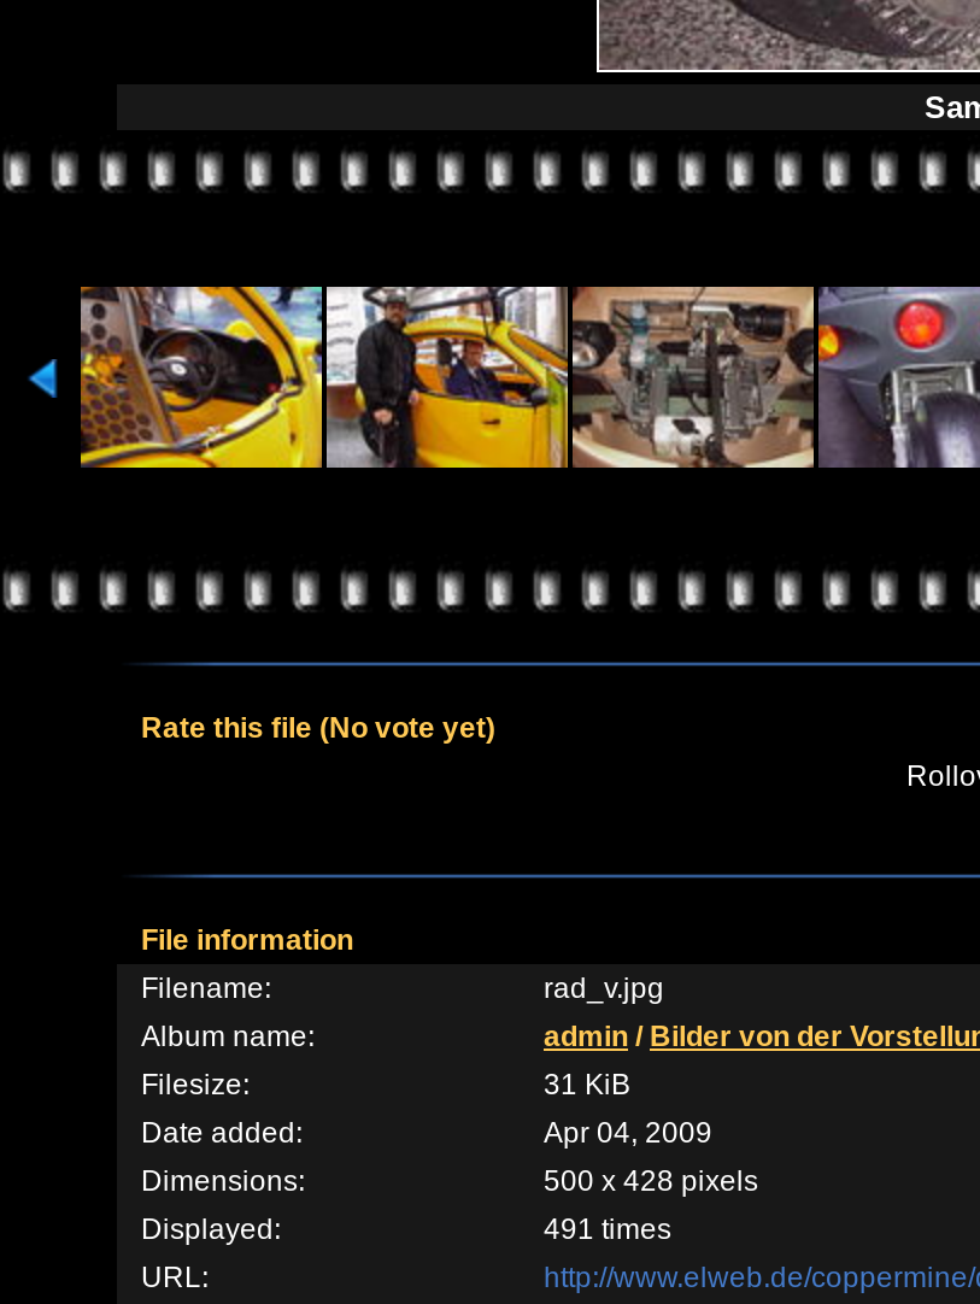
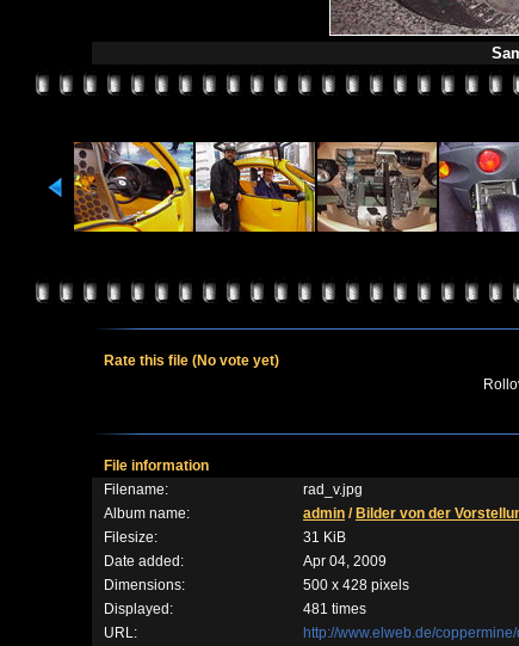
[544,1212,671,1246] 491 times -> [303,601,366,617] 481 times

